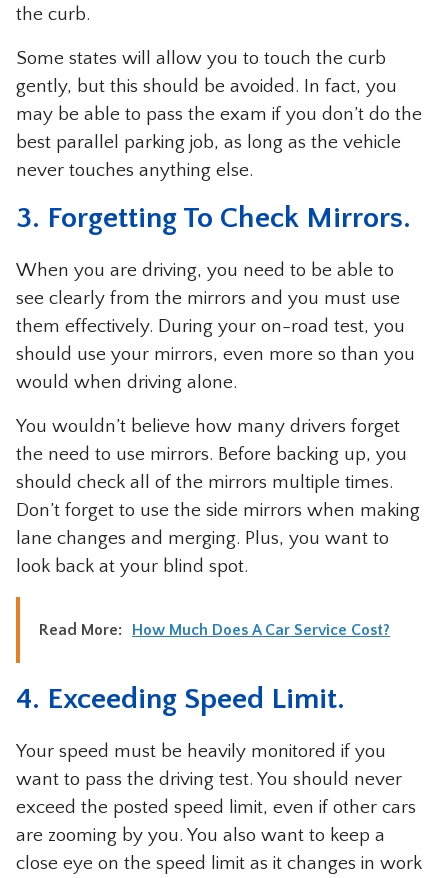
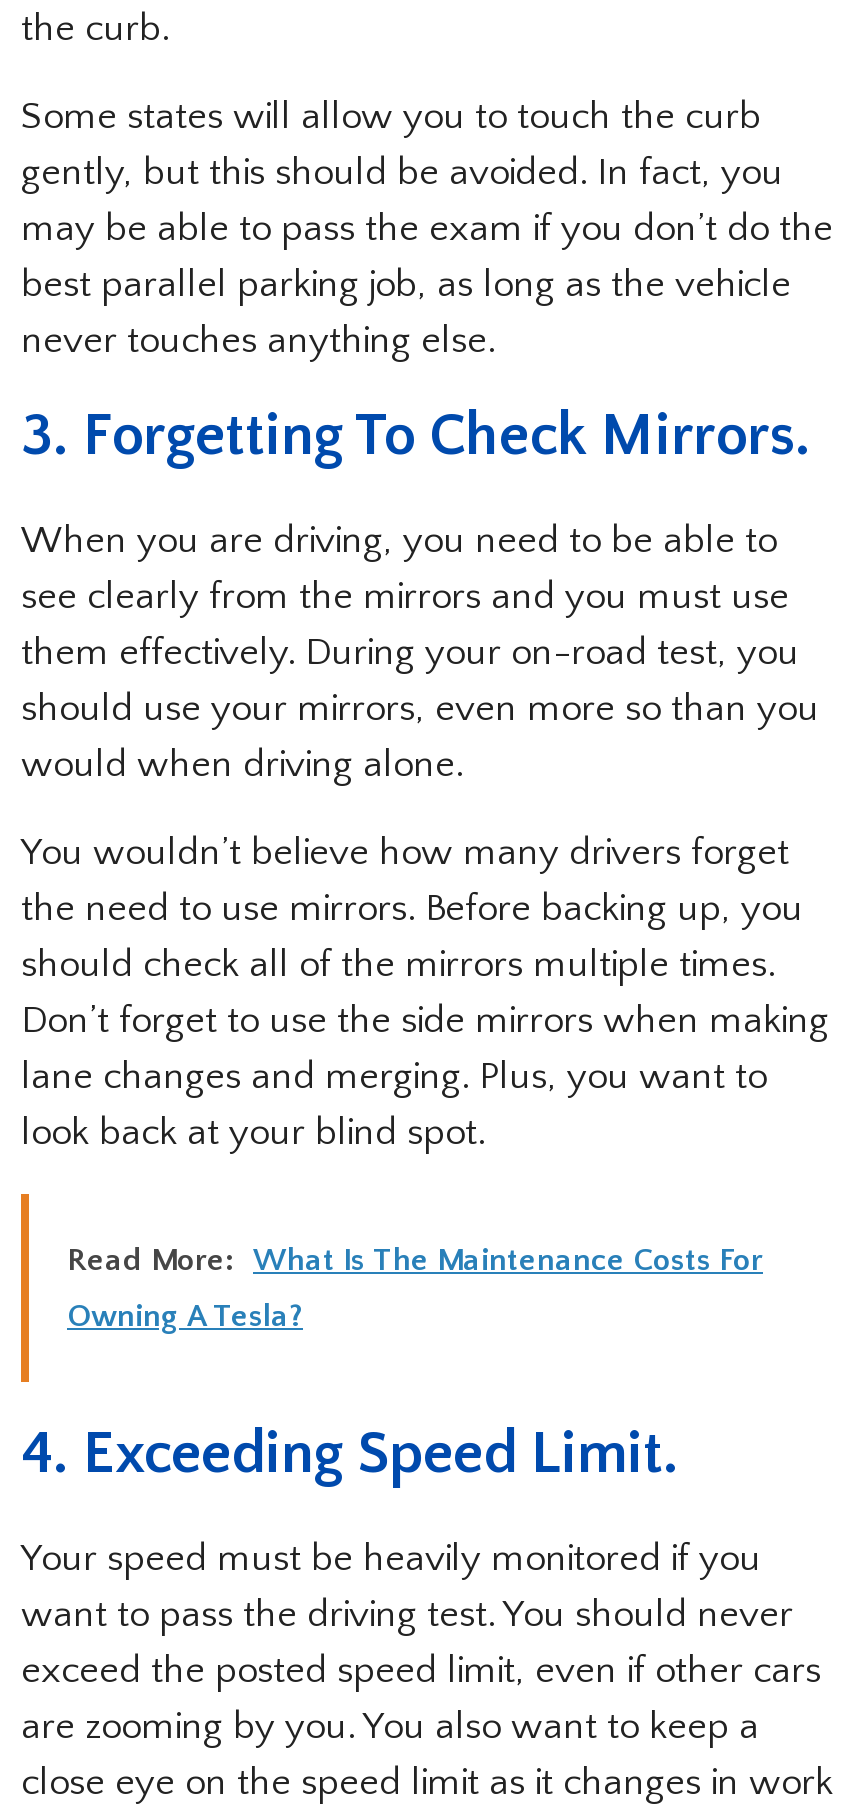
[39,621,390,639] Read More: How Much Does A Car Service Cost? -> [67,1242,763,1334] Read More: What Is The Maintenance Costs For | Owning A Tesla?

